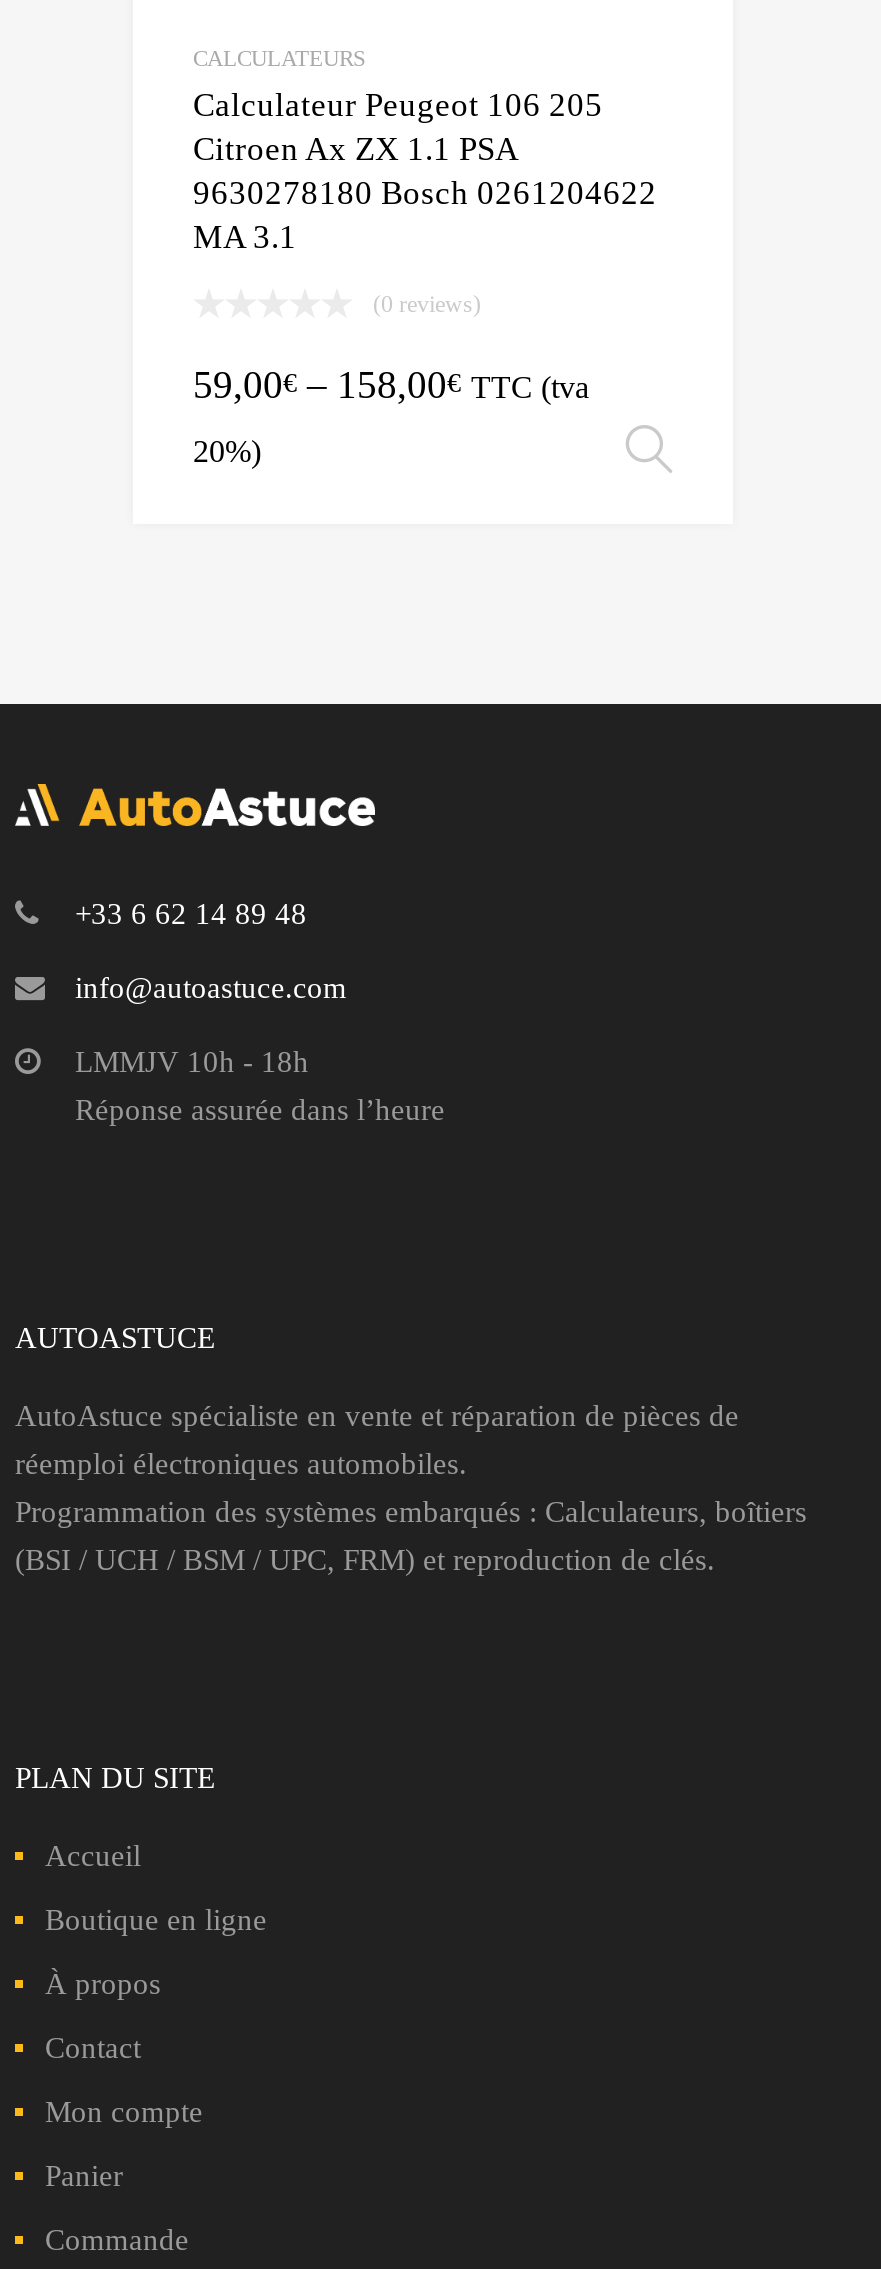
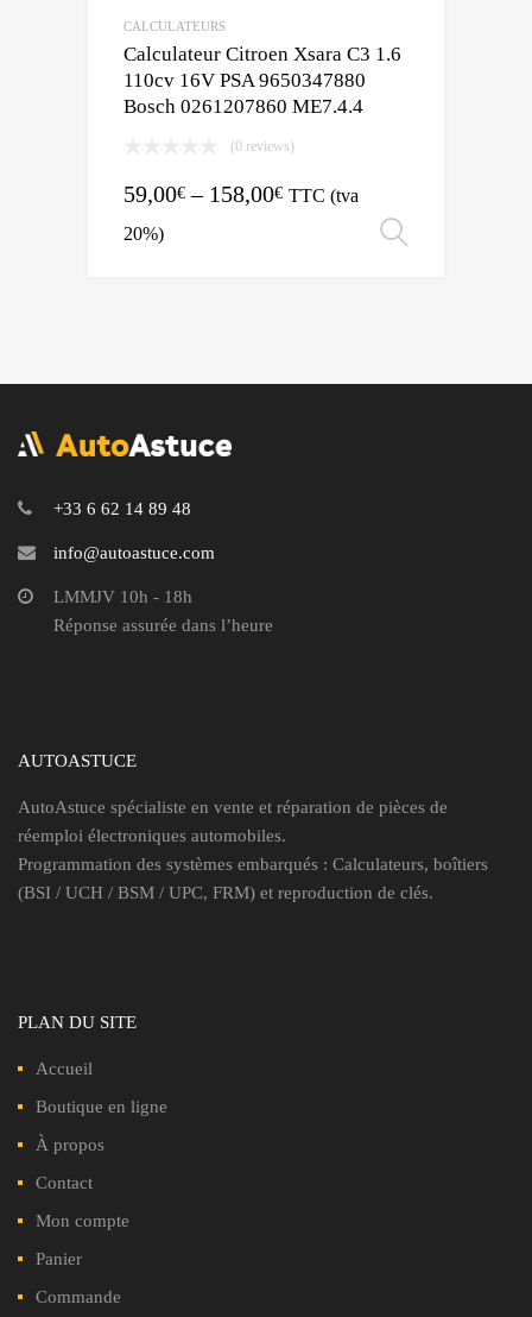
[193,85,657,255] Calculateur Peugeot 106 205 | Citroen Ax ZX 1.1 PSA | 9630278180 Bosch 0261204622 | MA 3.1 -> [123,42,401,117] Calculateur Citroen Xsara C3 1.6 | 110cv 16V PSA 9650347880 | Bosch 0261207860 ME7.4.4

